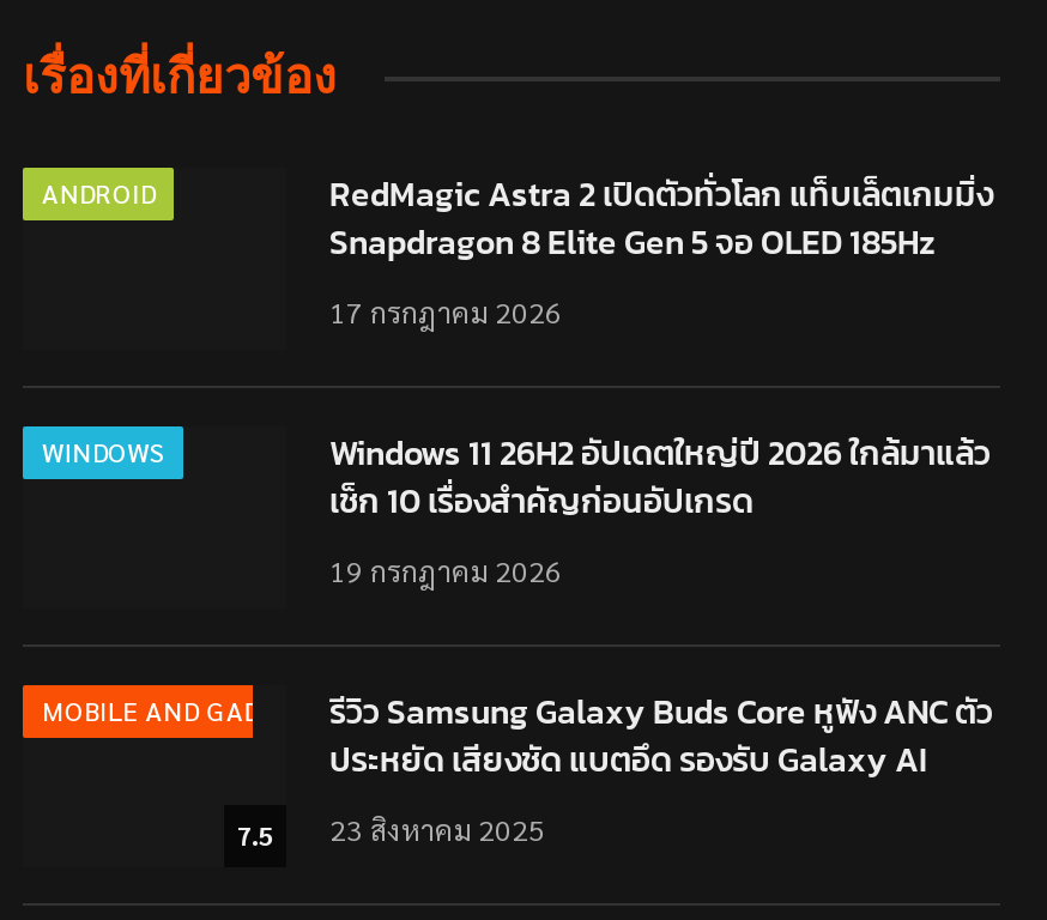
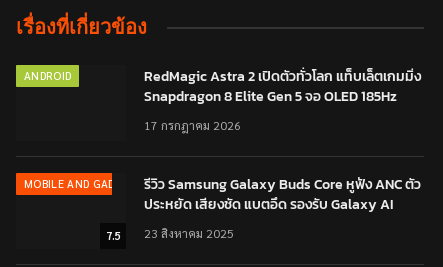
[42,429,991,589] WINDOWS | Windows 11 26H2 อัปเดตใหญ่ปี 2026 ใกล้มาแล้ว | เช็ก 10 เรื่องสำคัญก่อนอัปเกรด | 19 กรกฎาคม 2026 -> none

